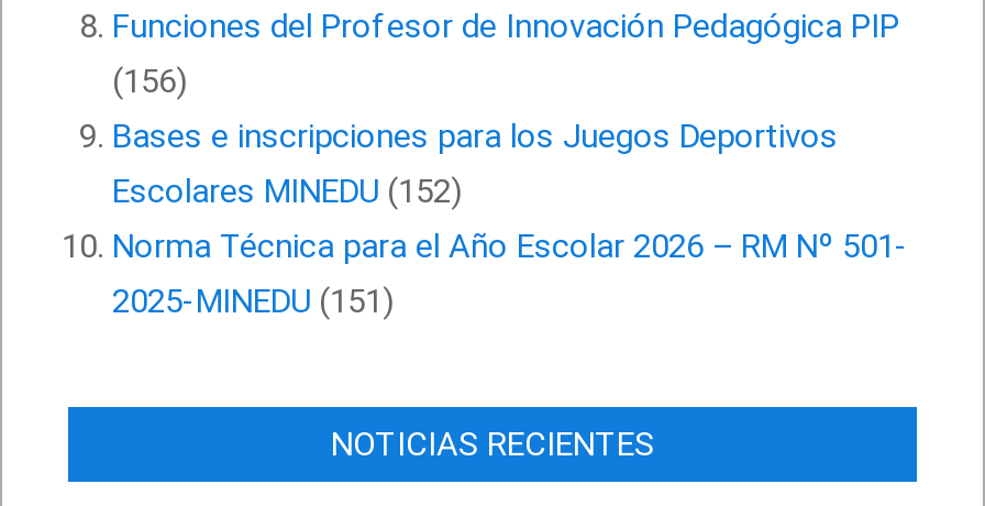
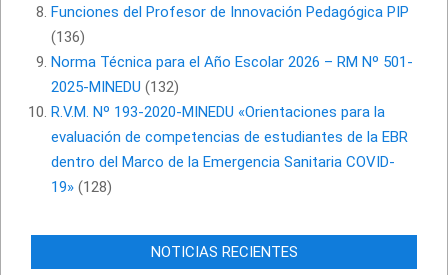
[112,62,838,212] (156) | Bases e inscripciones para los Juegos Deportivos | Escolares MINEDU (152) -> [51,28,85,46] (136)
moved [112,227,908,267] -> [51,53,413,71]: Norma Técnica para el Año Escolar 2026 – RM Nº 501-
[112,282,394,322] 2025-MINEDU (151) -> [51,78,408,196] 2025-MINEDU (132) | R.V.M. Nº 193-2020-MINEDU «Orientaciones para la | evaluación de competencias de estudiantes de la EBR | dentro del Marco de la Emergencia Sanitaria COVID- | 19» (128)

